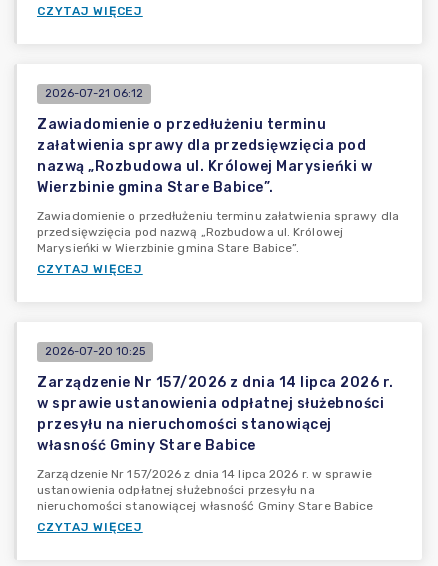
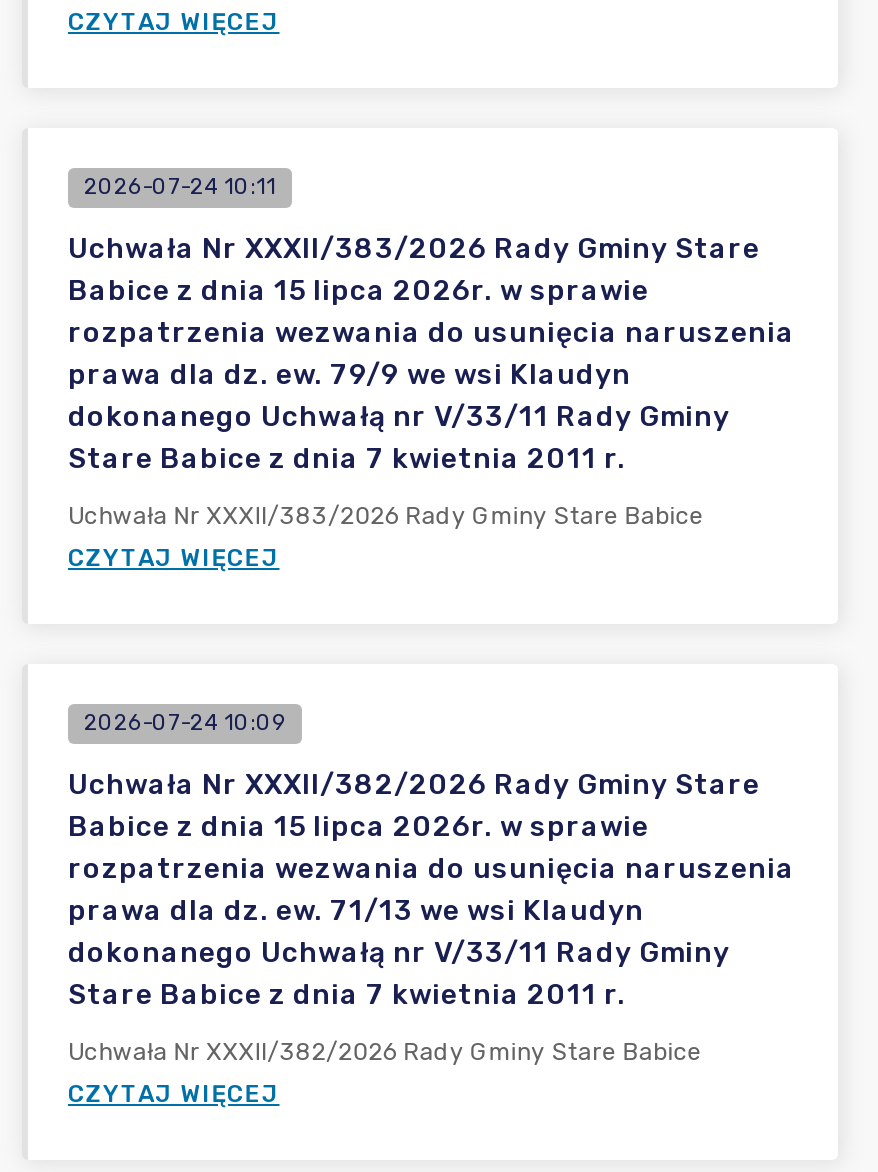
[45,87,143,100] 2026-07-21 06:12 -> [84,174,276,200] 2026-07-24 10:11
[37,116,372,196] Zawiadomienie o przedłużeniu terminu | załatwienia sprawy dla przedsięwzięcia pod | nazwą „Rozbudowa ul. Królowej Marysieńki w | Wierzbinie gmina Stare Babice”. -> [68,232,795,476] Uchwała Nr XXXII/383/2026 Rady Gminy Stare | Babice z dnia 15 lipca 2026r. w sprawie | rozpatrzenia wezwania do usunięcia naruszenia | prawa dla dz. ew. 79/9 we wsi Klaudyn | dokonanego Uchwałą nr V/33/11 Rady Gminy | Stare Babice z dnia 7 kwietnia 2011 r.
[37,209,399,255] Zawiadomienie o przedłużeniu terminu załatwienia sprawy dla | przedsięwzięcia pod nazwą „Rozbudowa ul. Królowej | Marysieńki w Wierzbinie gmina Stare Babice”. -> [68,502,704,530] Uchwała Nr XXXII/383/2026 Rady Gminy Stare Babice
[45,345,145,358] 2026-07-20 10:25 -> [84,710,286,736] 2026-07-24 10:09
[37,374,393,454] Zarządzenie Nr 157/2026 z dnia 14 lipca 2026 r. | w sprawie ustanowienia odpłatnej służebności | przesyłu na nieruchomości stanowiącej | własność Gminy Stare Babice -> [68,768,795,1012] Uchwała Nr XXXII/382/2026 Rady Gminy Stare | Babice z dnia 15 lipca 2026r. w sprawie | rozpatrzenia wezwania do usunięcia naruszenia | prawa dla dz. ew. 71/13 we wsi Klaudyn | dokonanego Uchwałą nr V/33/11 Rady Gminy | Stare Babice z dnia 7 kwietnia 2011 r.
[37,467,373,513] Zarządzenie Nr 157/2026 z dnia 14 lipca 2026 r. w sprawie | ustanowienia odpłatnej służebności przesyłu na | nieruchomości stanowiącej własność Gminy Stare Babice -> [68,1038,702,1066] Uchwała Nr XXXII/382/2026 Rady Gminy Stare Babice

